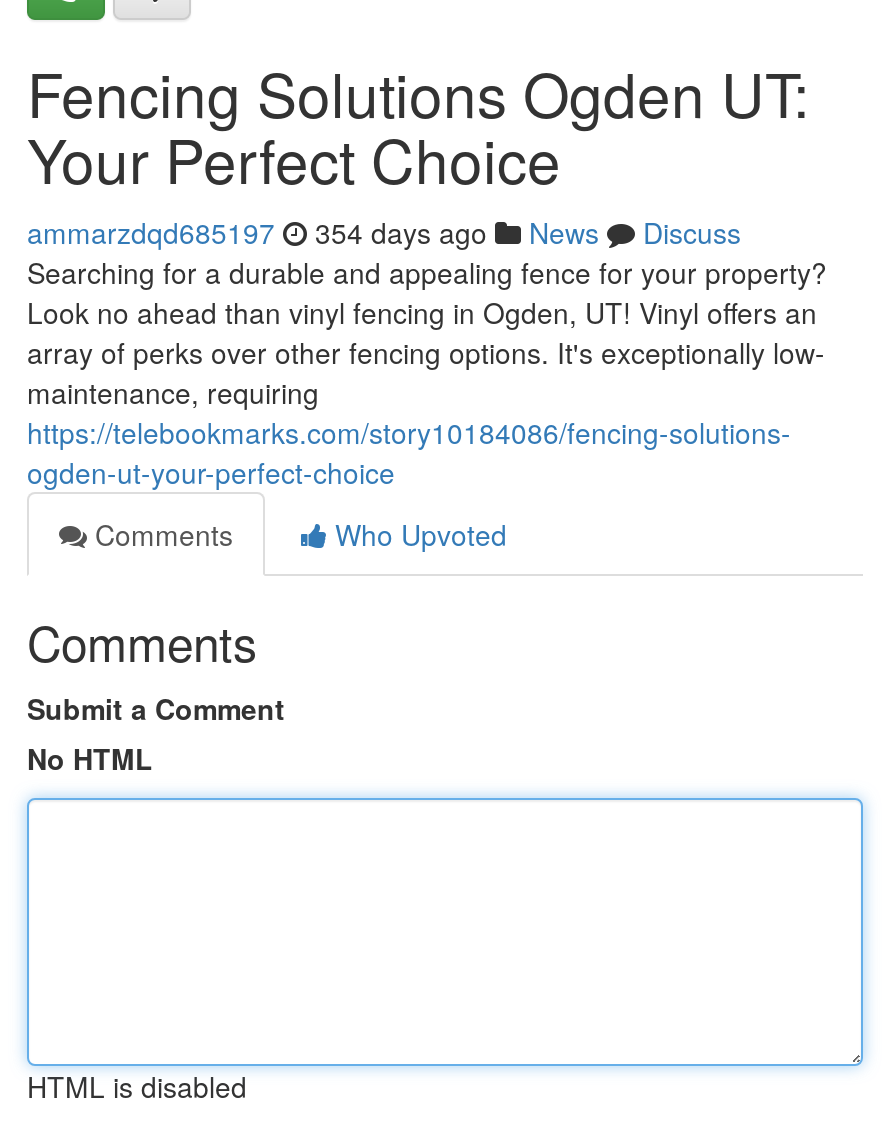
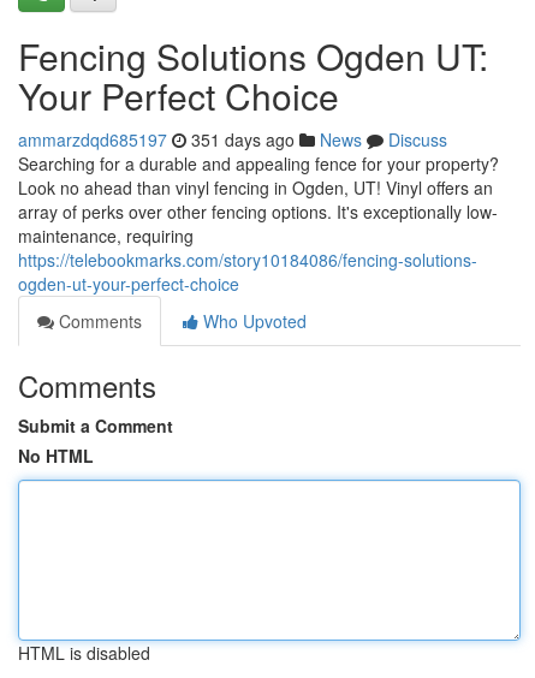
[27,212,741,252] ammarzdqd685197 354 days ago News Discuss -> [18,127,447,151] ammarzdqd685197 351 days ago News Discuss

